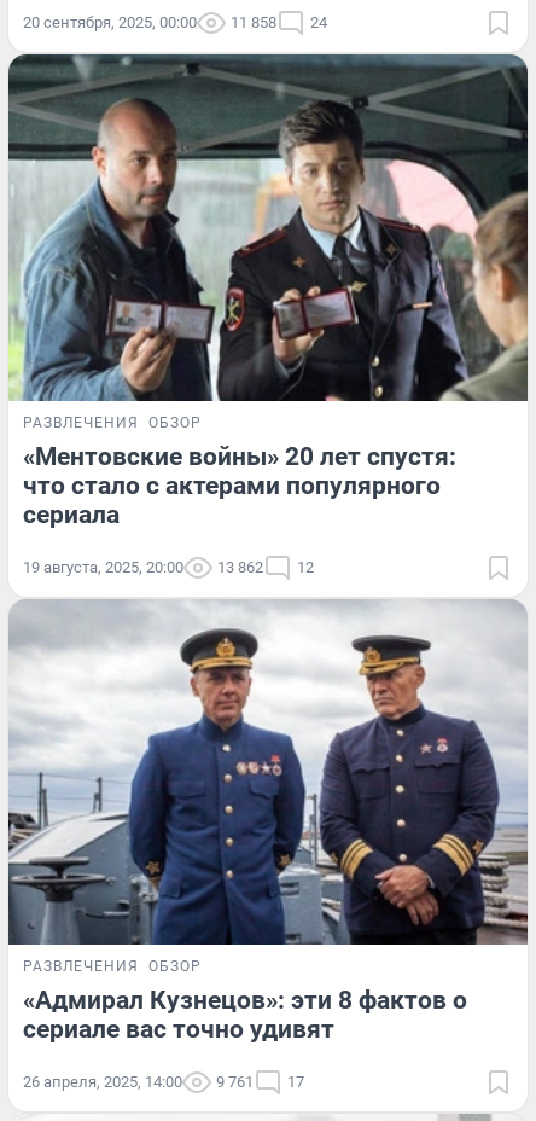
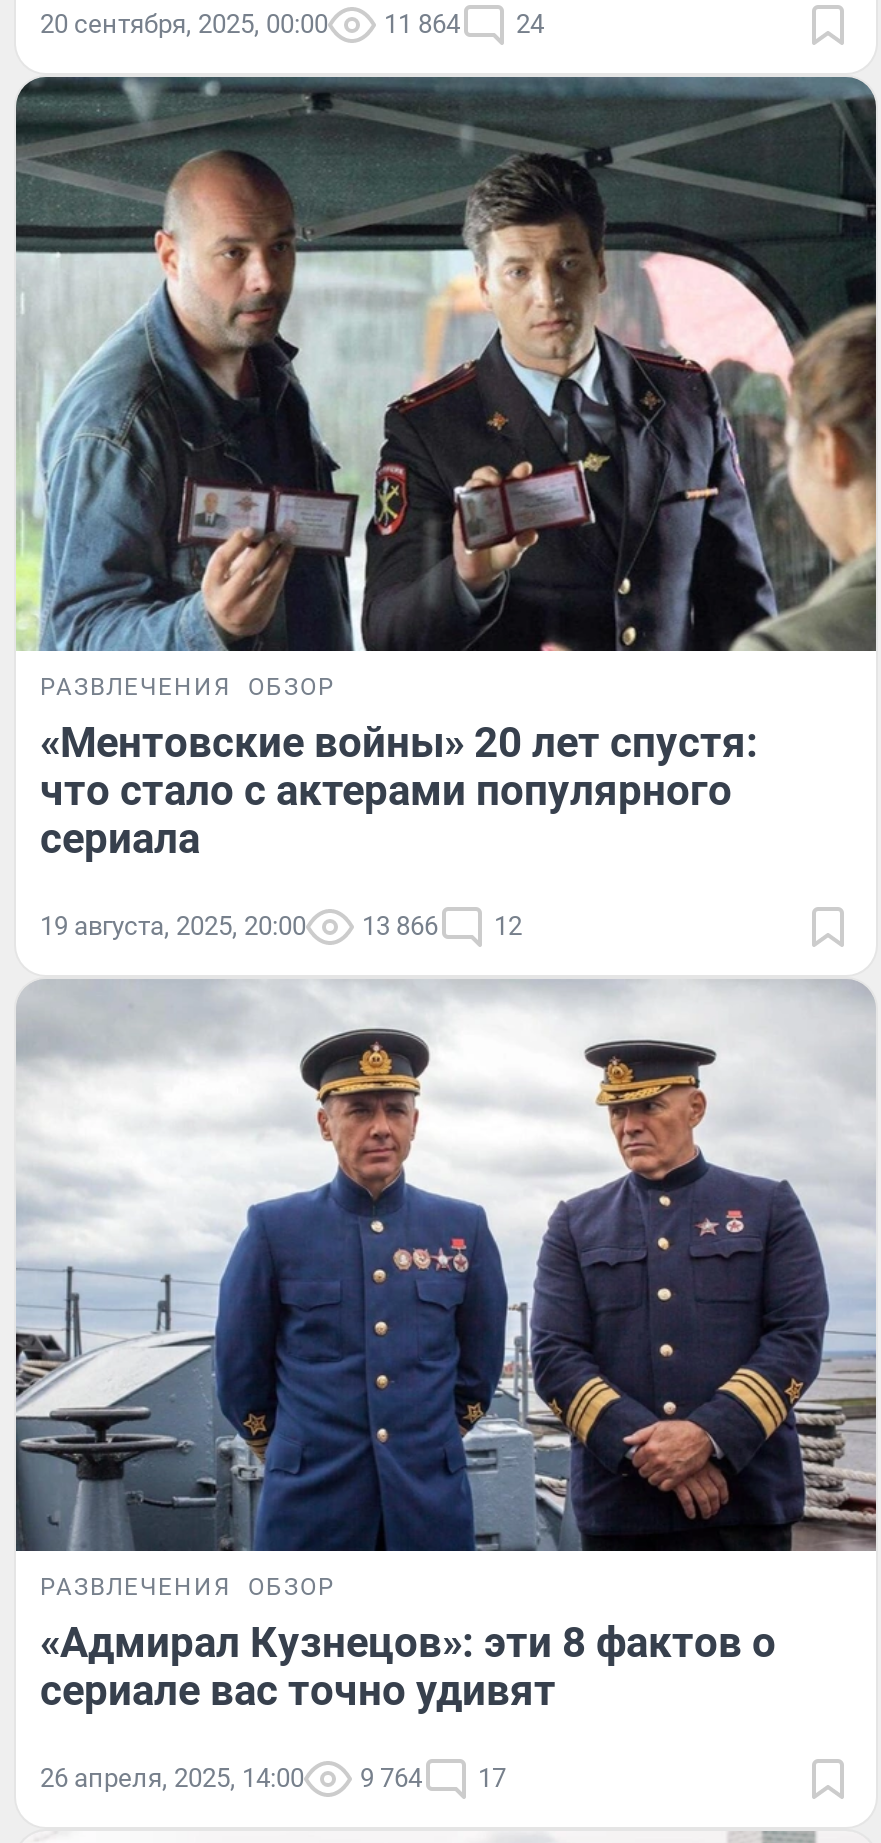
[23,13,327,31] 20 сентября, 2025, 00:00 11 858 24 -> [40,9,544,39] 20 сентября, 2025, 00:00 11 864 24
[23,558,314,576] 19 августа, 2025, 20:00 13 862 12 -> [40,910,522,940] 19 августа, 2025, 20:00 13 866 12
[23,1073,304,1091] 26 апреля, 2025, 14:00 9 761 17 -> [40,1763,506,1793] 26 апреля, 2025, 14:00 9 764 17

